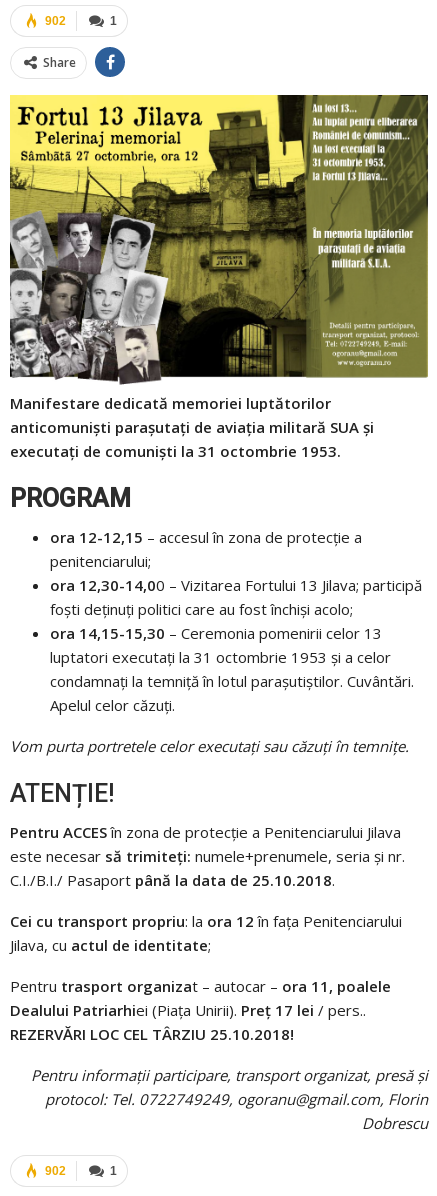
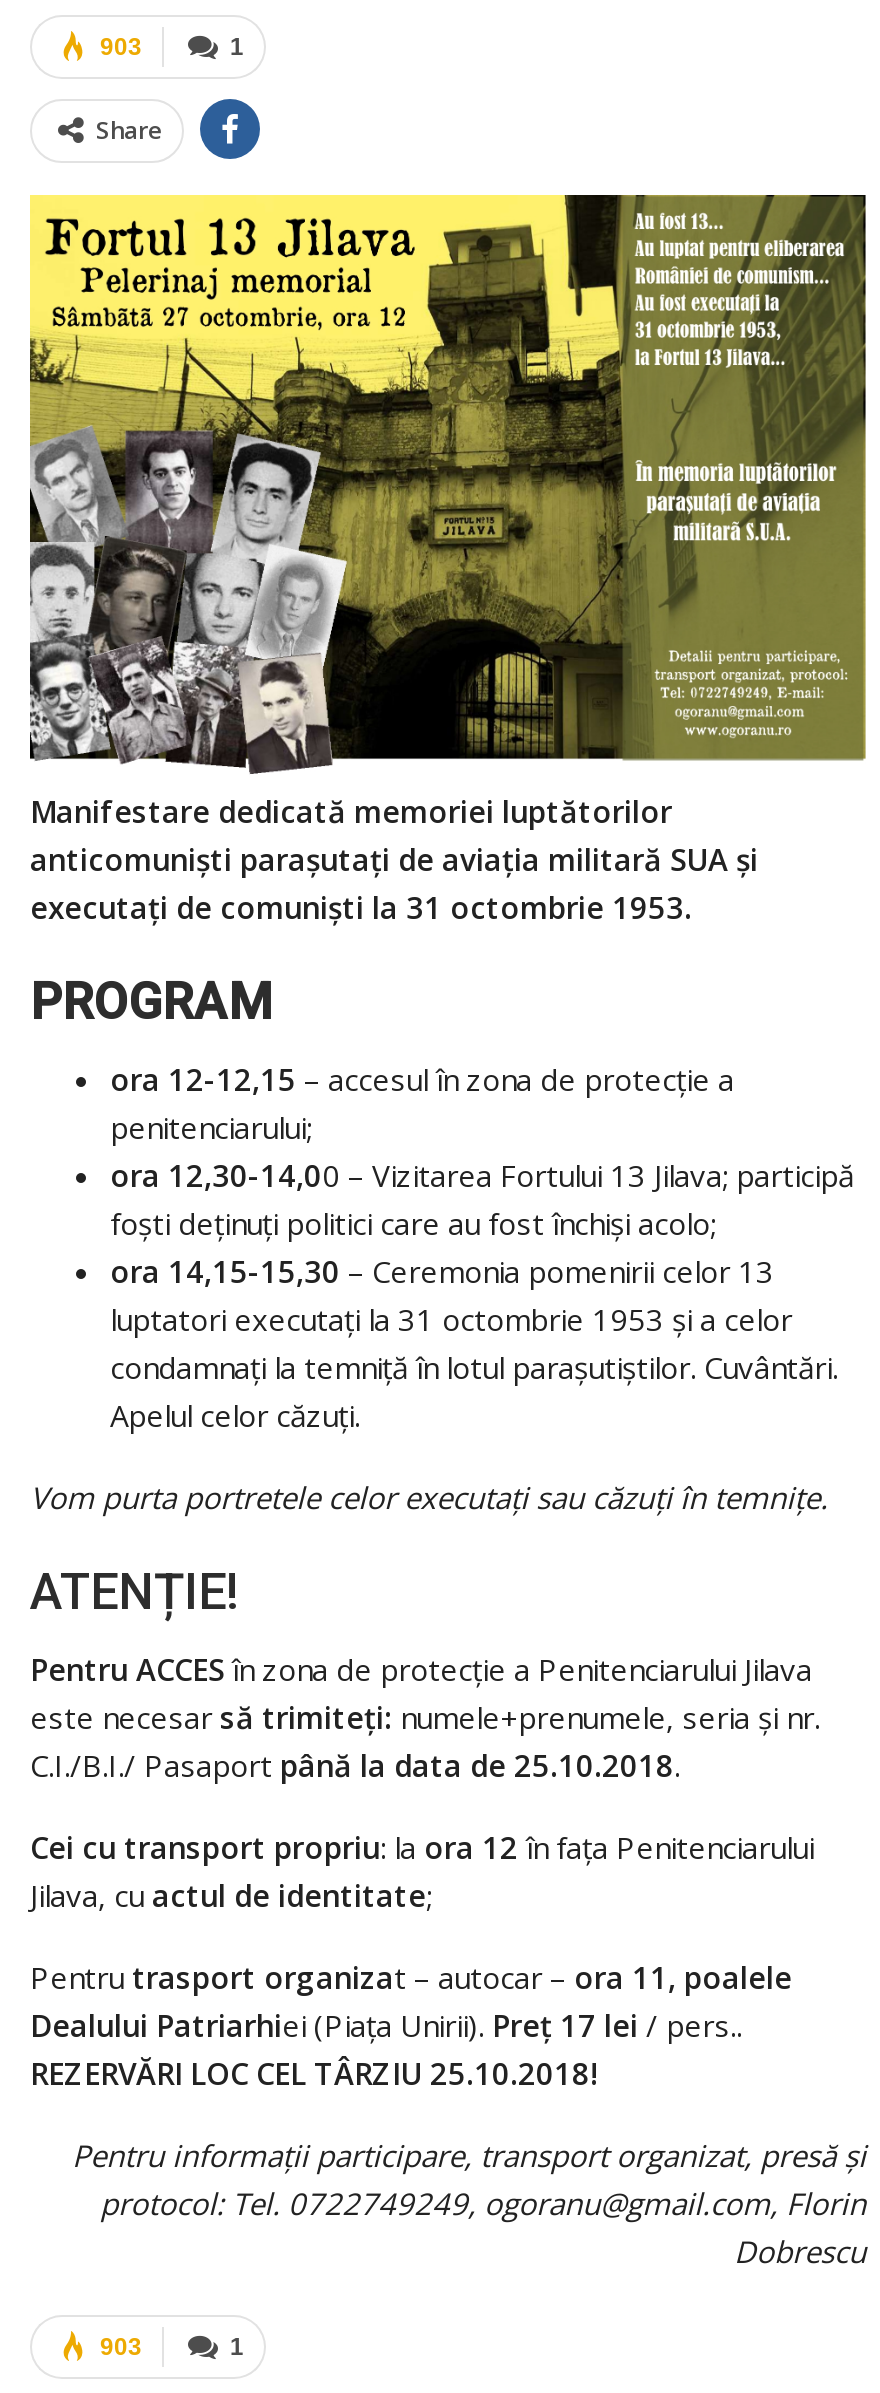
[45,14,66,28] 902 -> [100,34,142,62] 903
[45,1164,66,1178] 902 -> [100,2332,142,2360] 903

